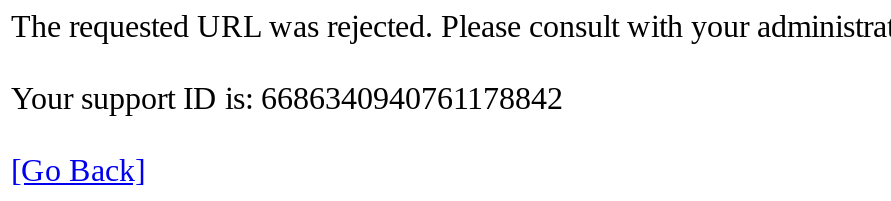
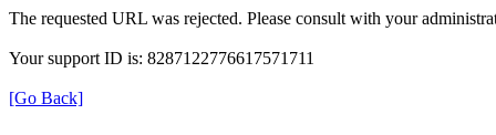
[11,81,563,115] Your support ID is: 6686340940761178842 -> [9,49,314,67] Your support ID is: 8287122776617571711

